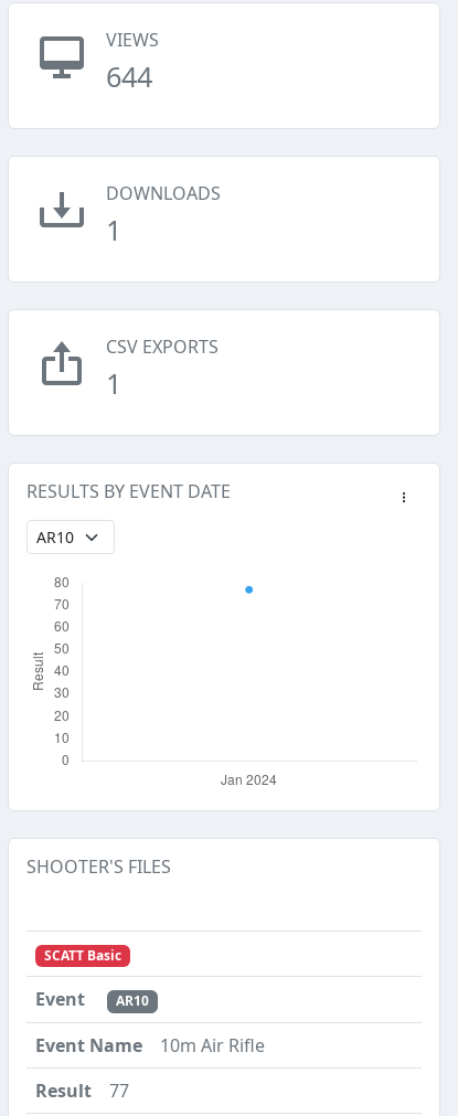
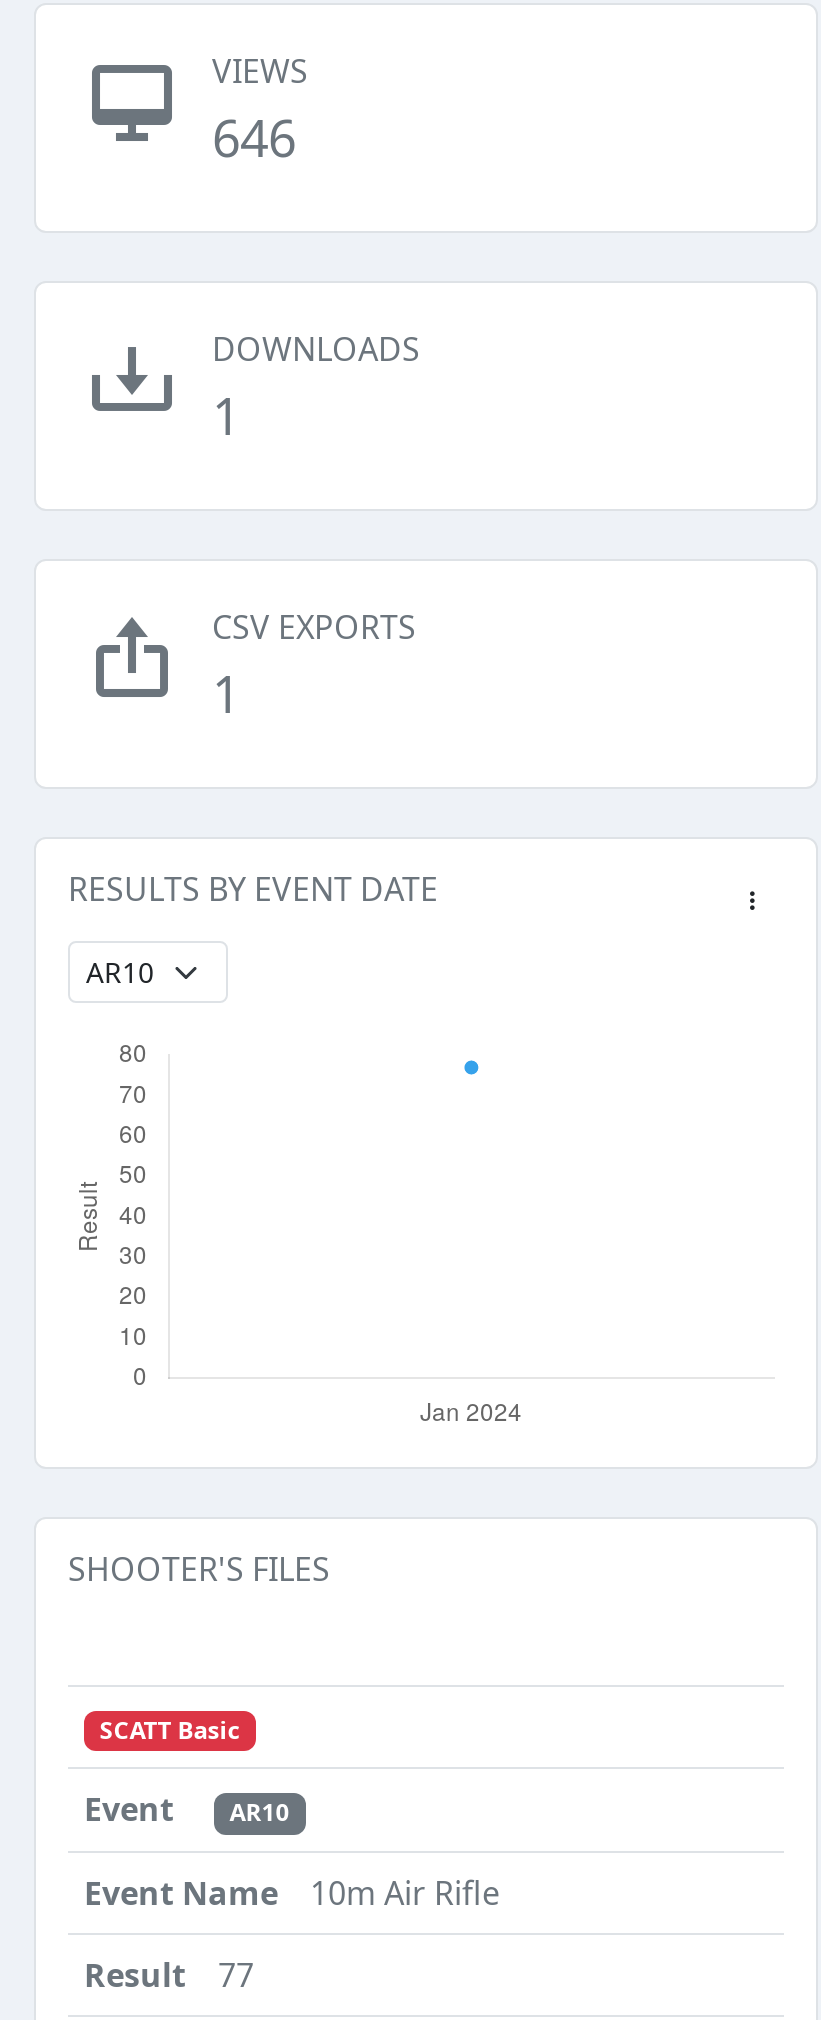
[106,58,152,95] 644 -> [212,103,296,171] 646

